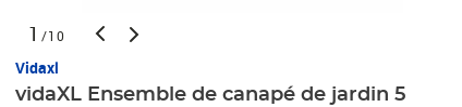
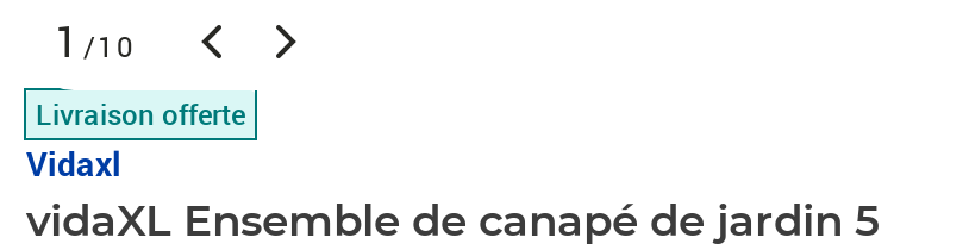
none -> [36,94,245,132] Livraison offerte

